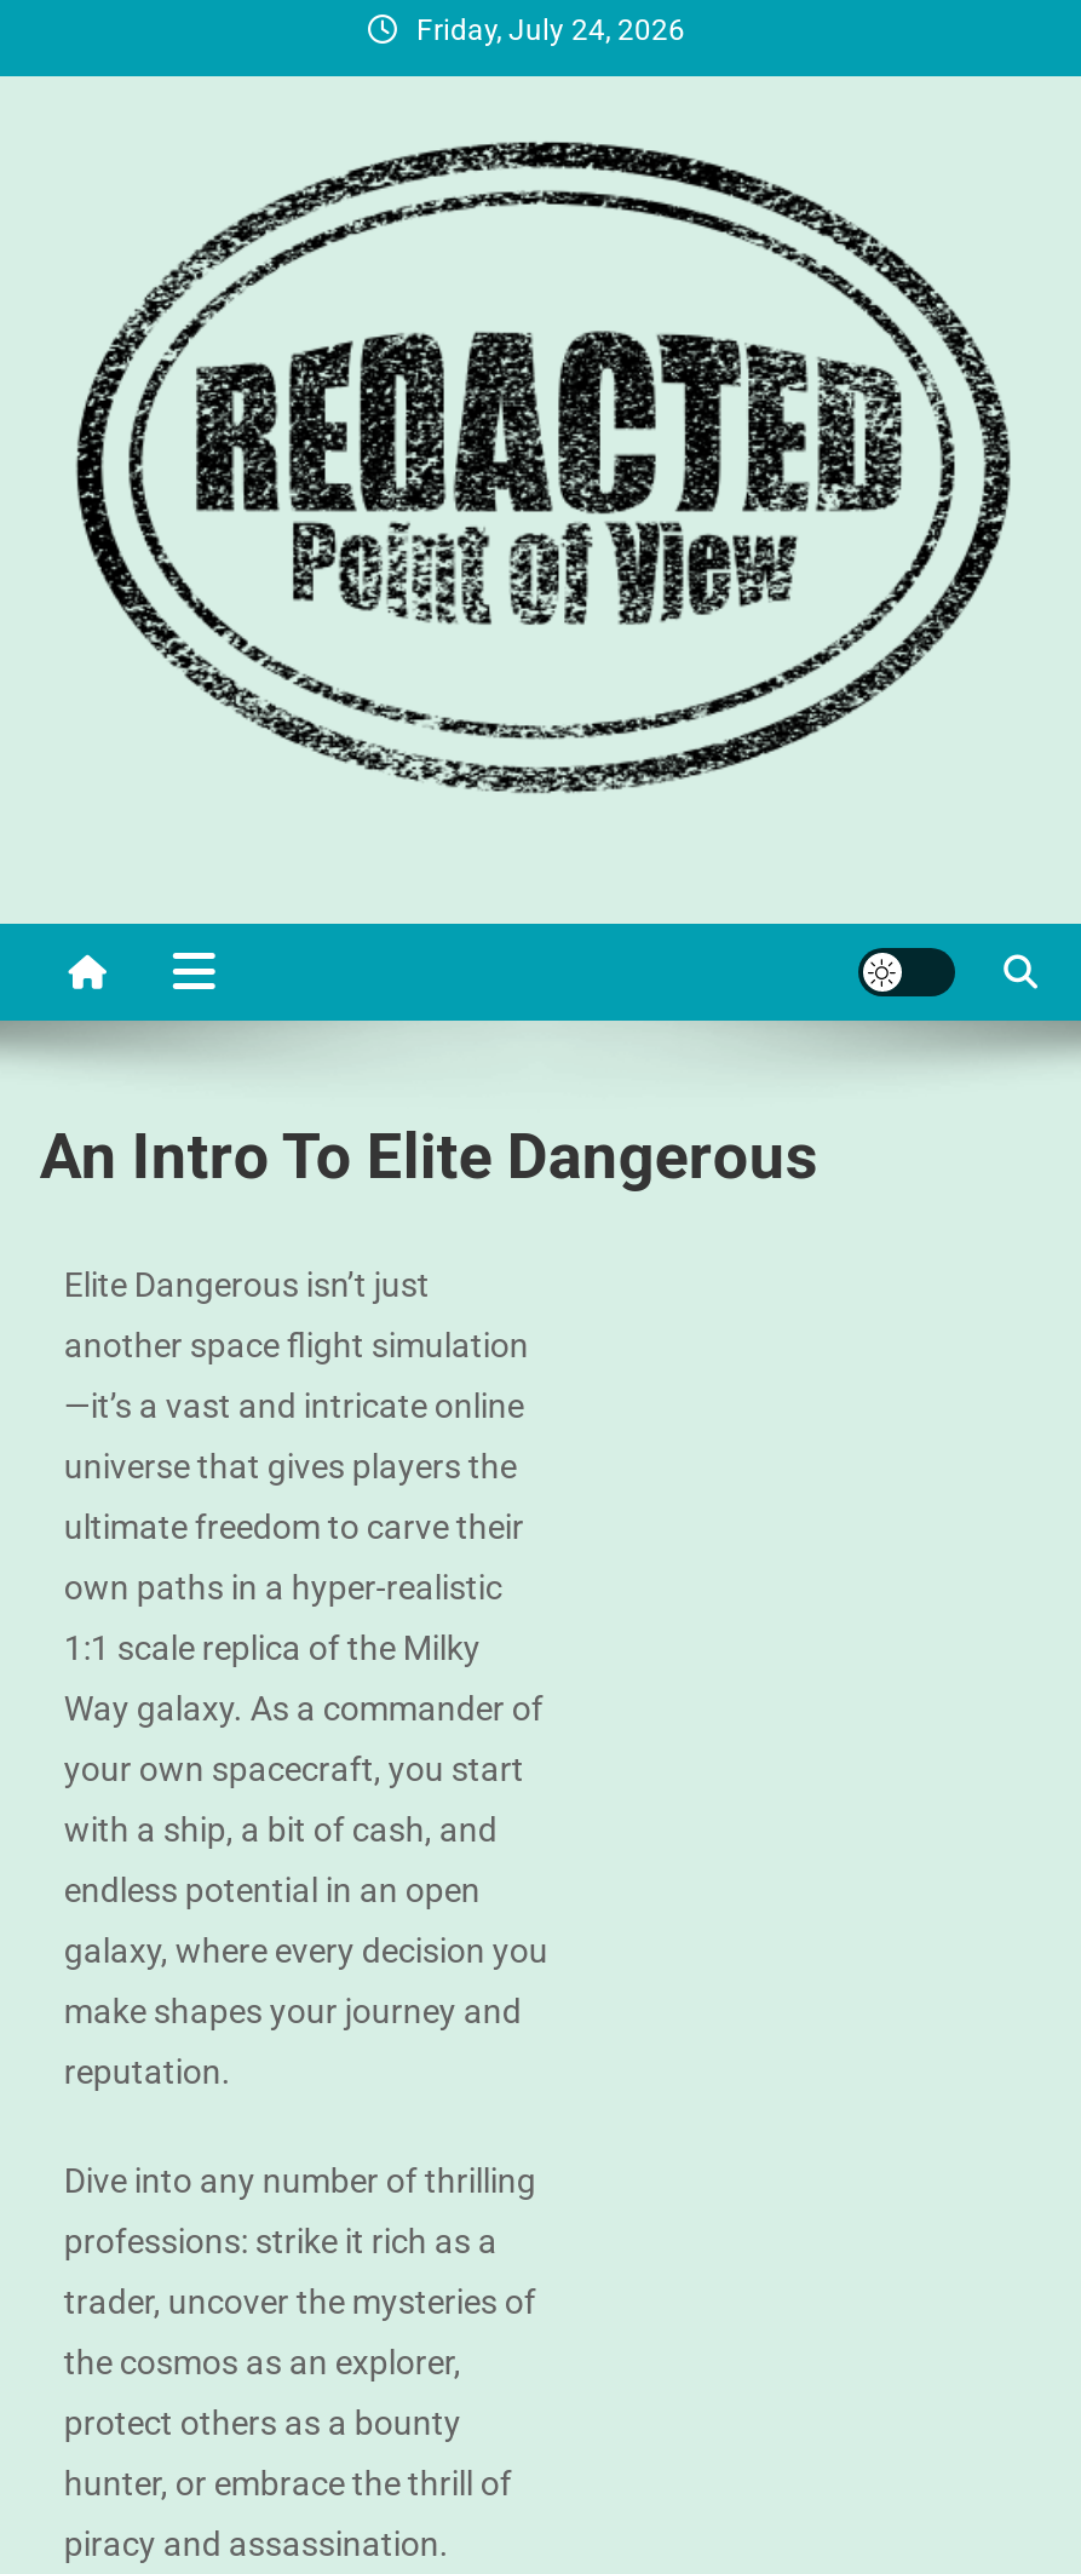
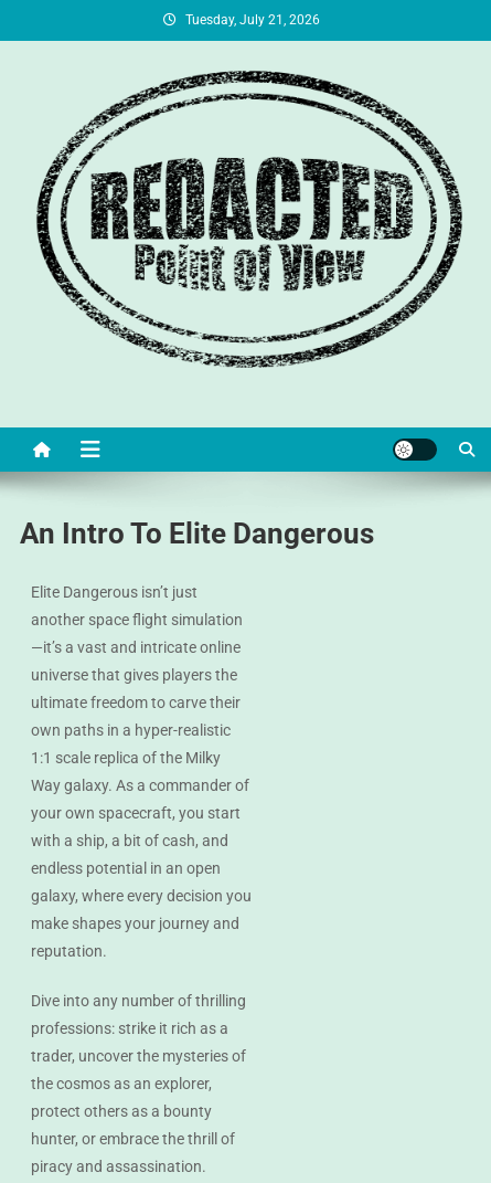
[416,13,685,47] Friday, July 24, 2026 -> [185,12,320,28] Tuesday, July 21, 2026

